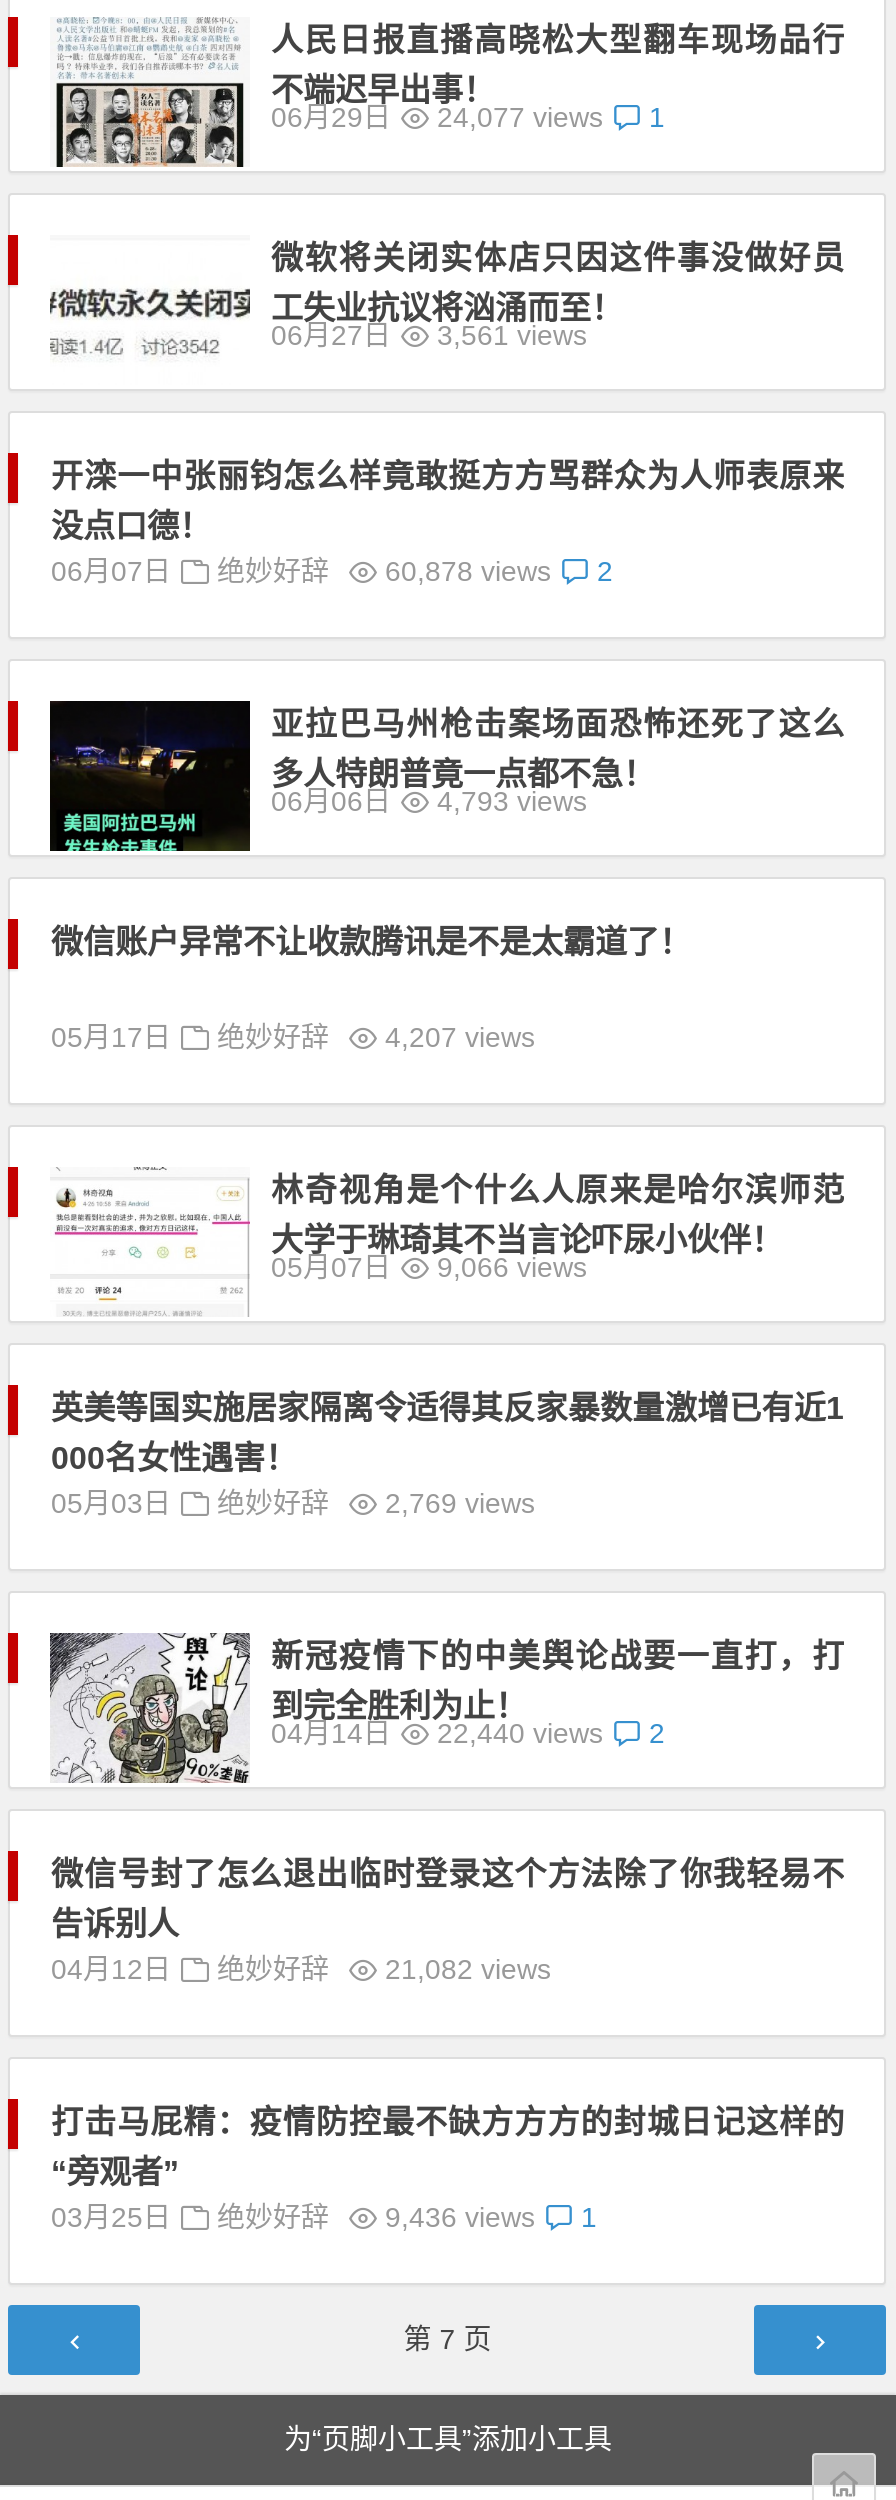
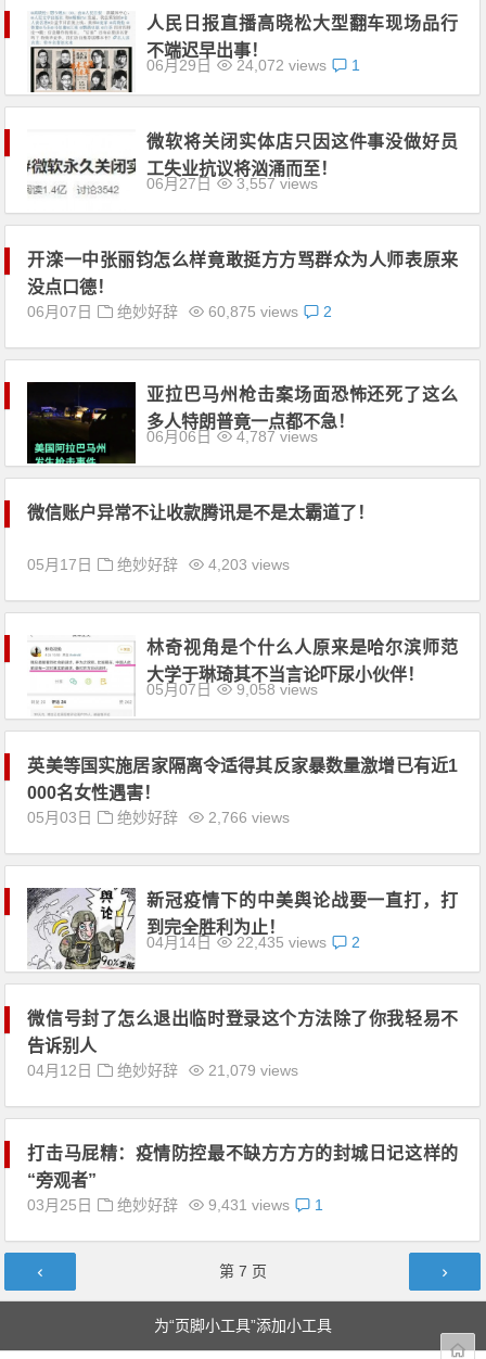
[271,101,665,133] 06月29日 24,077 views 1 -> [147,56,361,74] 06月29日 24,072 views 1
[271,319,587,351] 06月27日 3,561 views -> [147,175,318,192] 06月27日 3,557 views
[51,555,613,587] 06月07日 绝妙好辞 60,878 views 2 -> [28,303,332,320] 06月07日 绝妙好辞 60,875 views 2
[271,785,587,817] 06月06日 4,793 views -> [147,428,318,445] 06月06日 4,787 views
[51,1021,535,1053] 05月17日 绝妙好辞 4,207 views -> [28,556,290,573] 05月17日 绝妙好辞 4,203 views
[271,1251,587,1283] 05月07日 9,066 views -> [147,681,318,698] 05月07日 9,058 views
[51,1487,535,1519] 05月03日 绝妙好辞 2,769 views -> [28,809,290,826] 05月03日 绝妙好辞 2,766 views
[271,1717,665,1749] 04月14日 22,440 views 2 -> [147,933,361,951] 04月14日 22,435 views 2
[51,1953,551,1985] 04月12日 绝妙好辞 21,082 views -> [28,1062,299,1079] 04月12日 绝妙好辞 21,079 views
[51,2201,597,2233] 03月25日 绝妙好辞 9,436 views 1 -> [28,1196,324,1214] 03月25日 绝妙好辞 9,431 views 1

